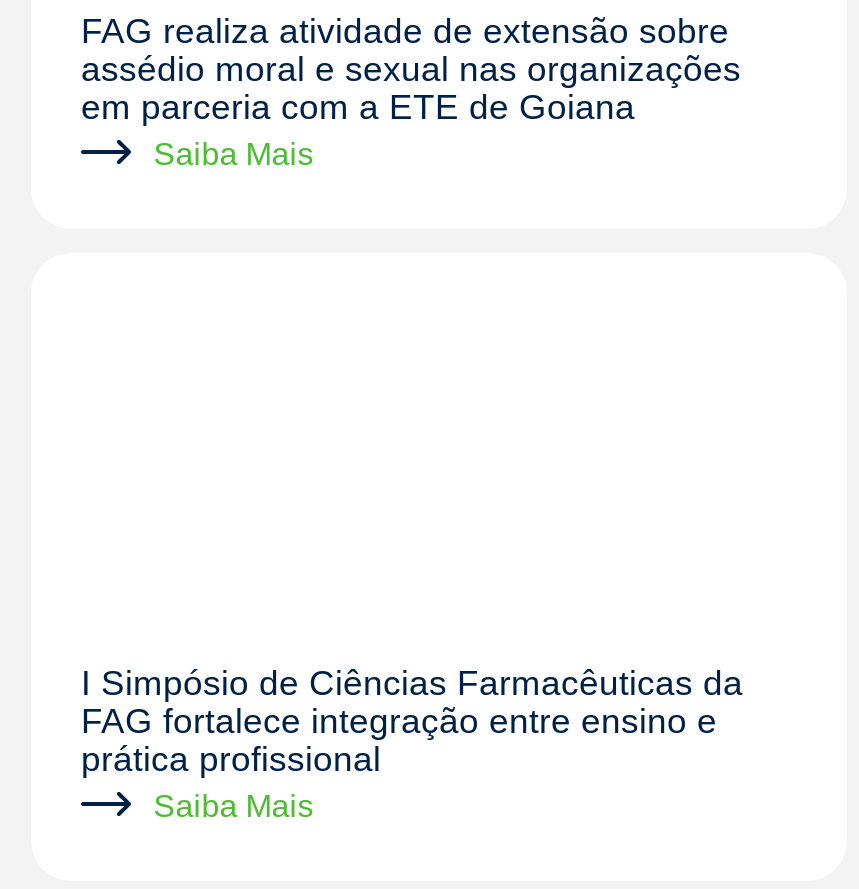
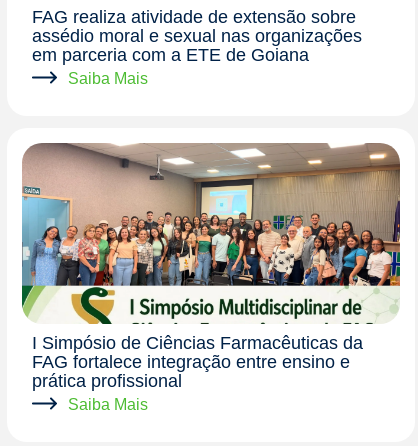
none -> [21,142,401,325] [image]

